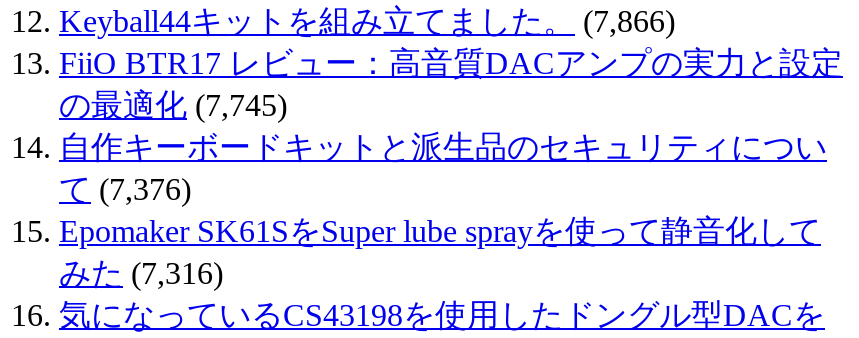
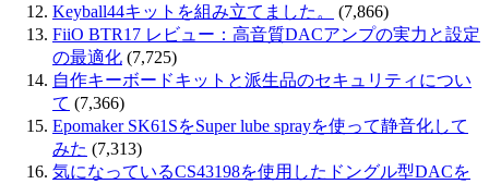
[59,89,287,123] の最適化 (7,745) -> [52,48,177,67] の最適化 (7,725)
[59,173,191,207] て (7,376) -> [52,94,124,112] て (7,366)
[59,257,223,291] みた (7,316) -> [52,140,142,158] みた (7,313)

